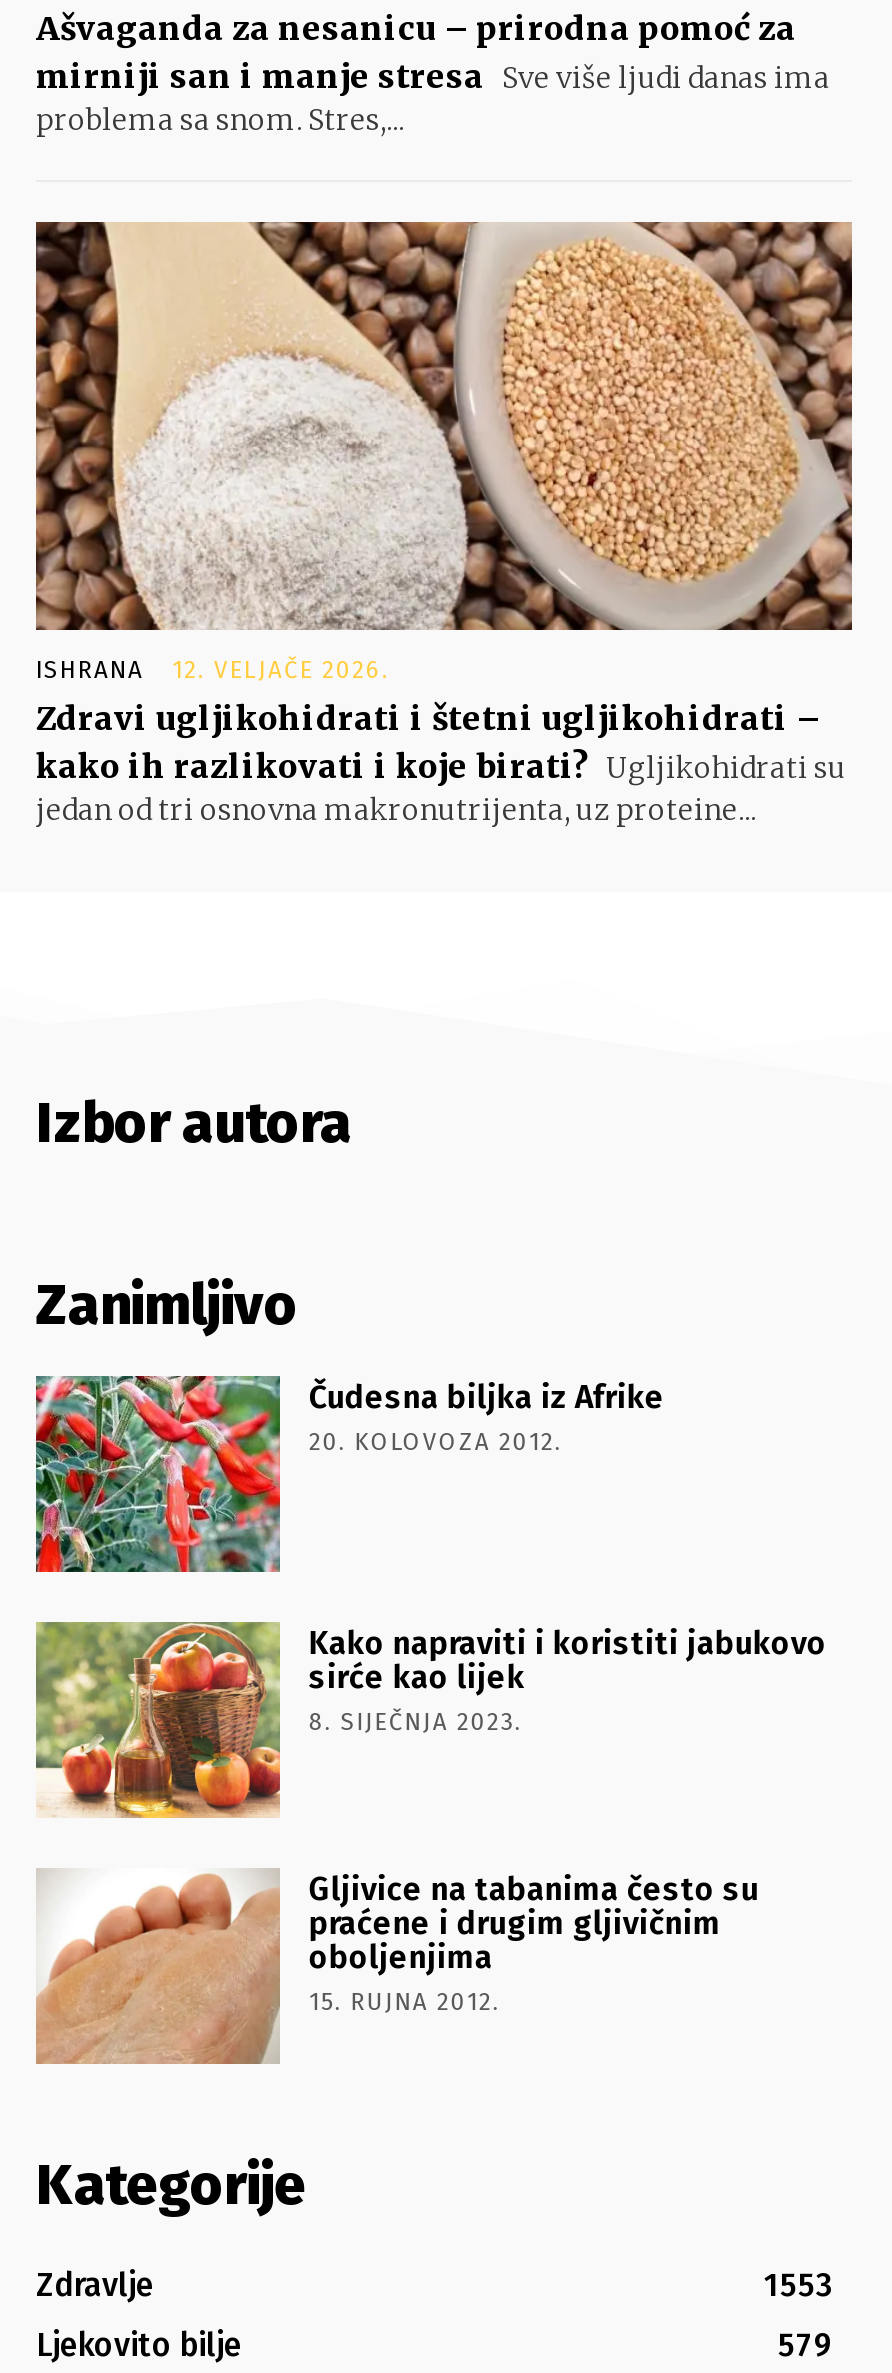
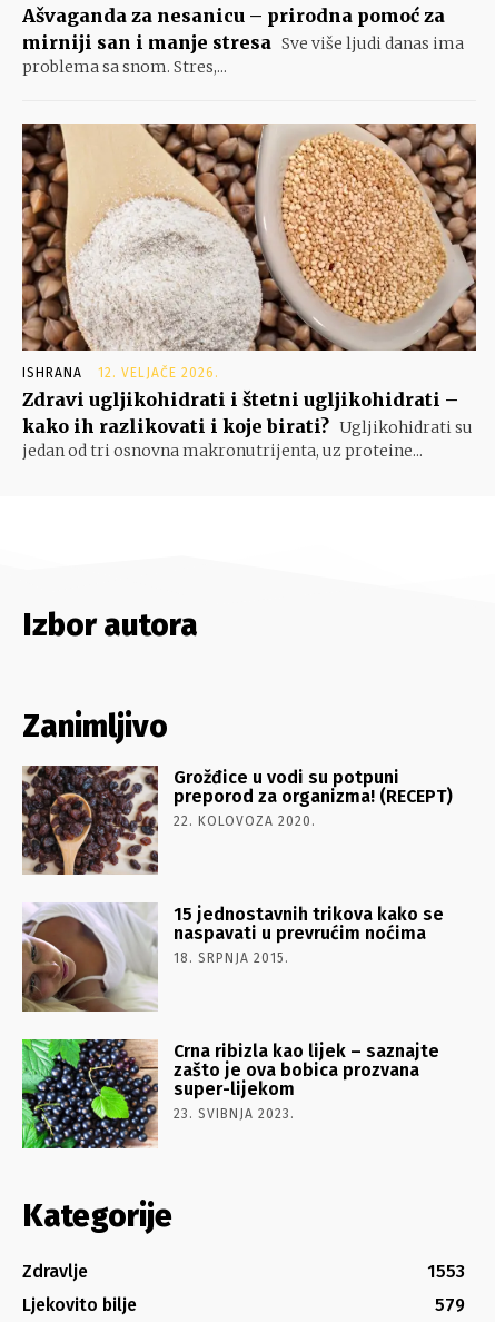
[34,1374,665,1574] [image] | Čudesna biljka iz Afrike | 20. KOLOVOZA 2012. -> [21,764,453,876] [image] | Grožđice u vodi su potpuni | preporod za organizma! (RECEPT) | 22. KOLOVOZA 2020.
[34,1620,827,1820] [image] | Kako napraviti i koristiti jabukovo | sirće kao lijek | 8. SIJEČNJA 2023. -> [21,902,444,1013] [image] | 15 jednostavnih trikova kako se | naspavati u prevrućim noćima | 18. SRPNJA 2015.
[34,1868,759,2066] [image] | Gljivice na tabanima često su | praćene i drugim gljivičnim | oboljenjima | 15. RUJNA 2012. -> [21,1038,440,1150] [image] | Crna ribizla kao lijek – saznajte | zašto je ova bobica prozvana | super-lijekom | 23. SVIBNJA 2023.

